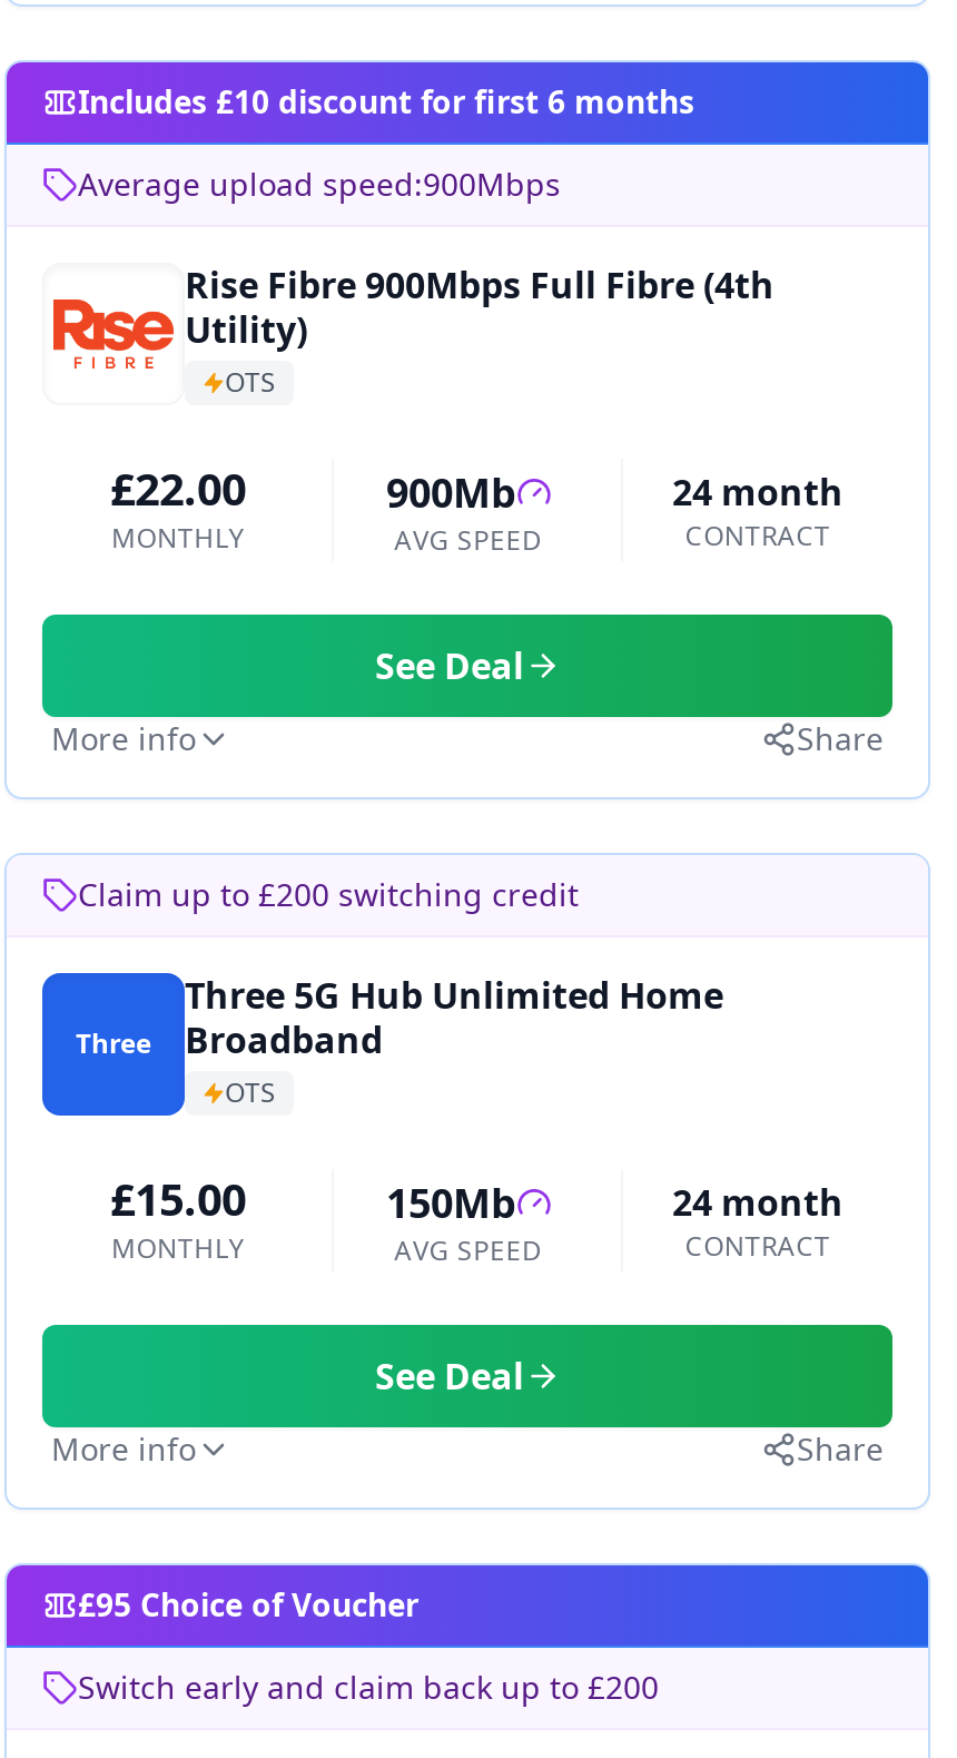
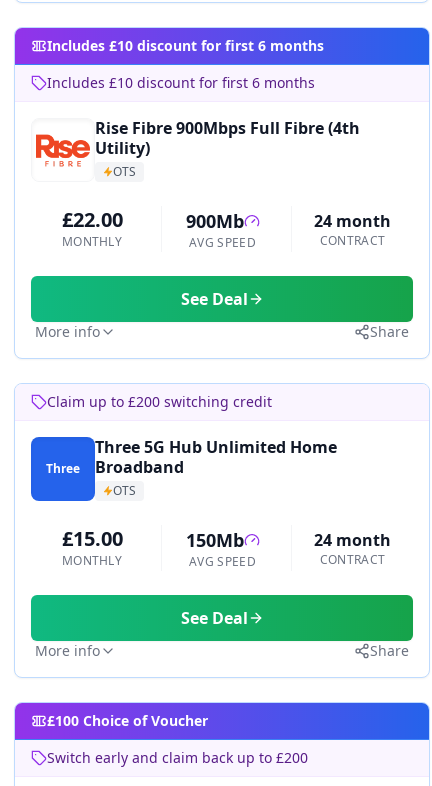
[78,163,561,206] Average upload speed:900Mbps -> [47,73,315,92] Includes £10 discount for first 6 months
[78,1584,418,1626] £95 Choice of Voucher -> [47,711,208,730] £100 Choice of Voucher

